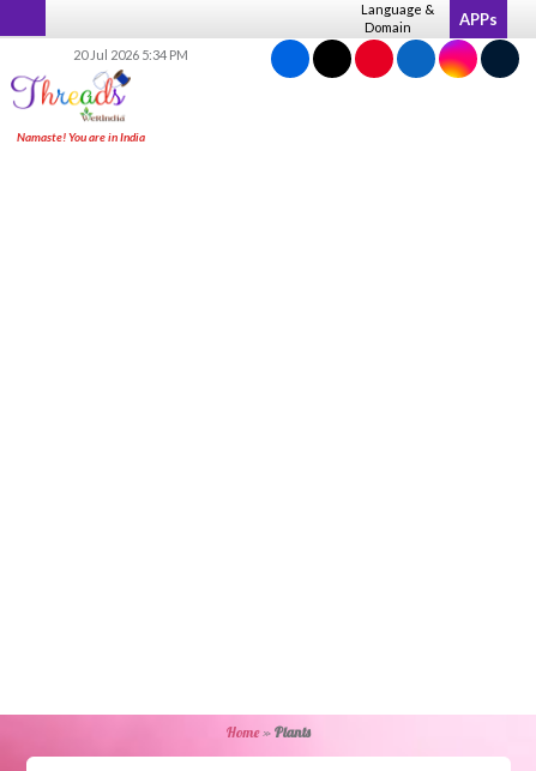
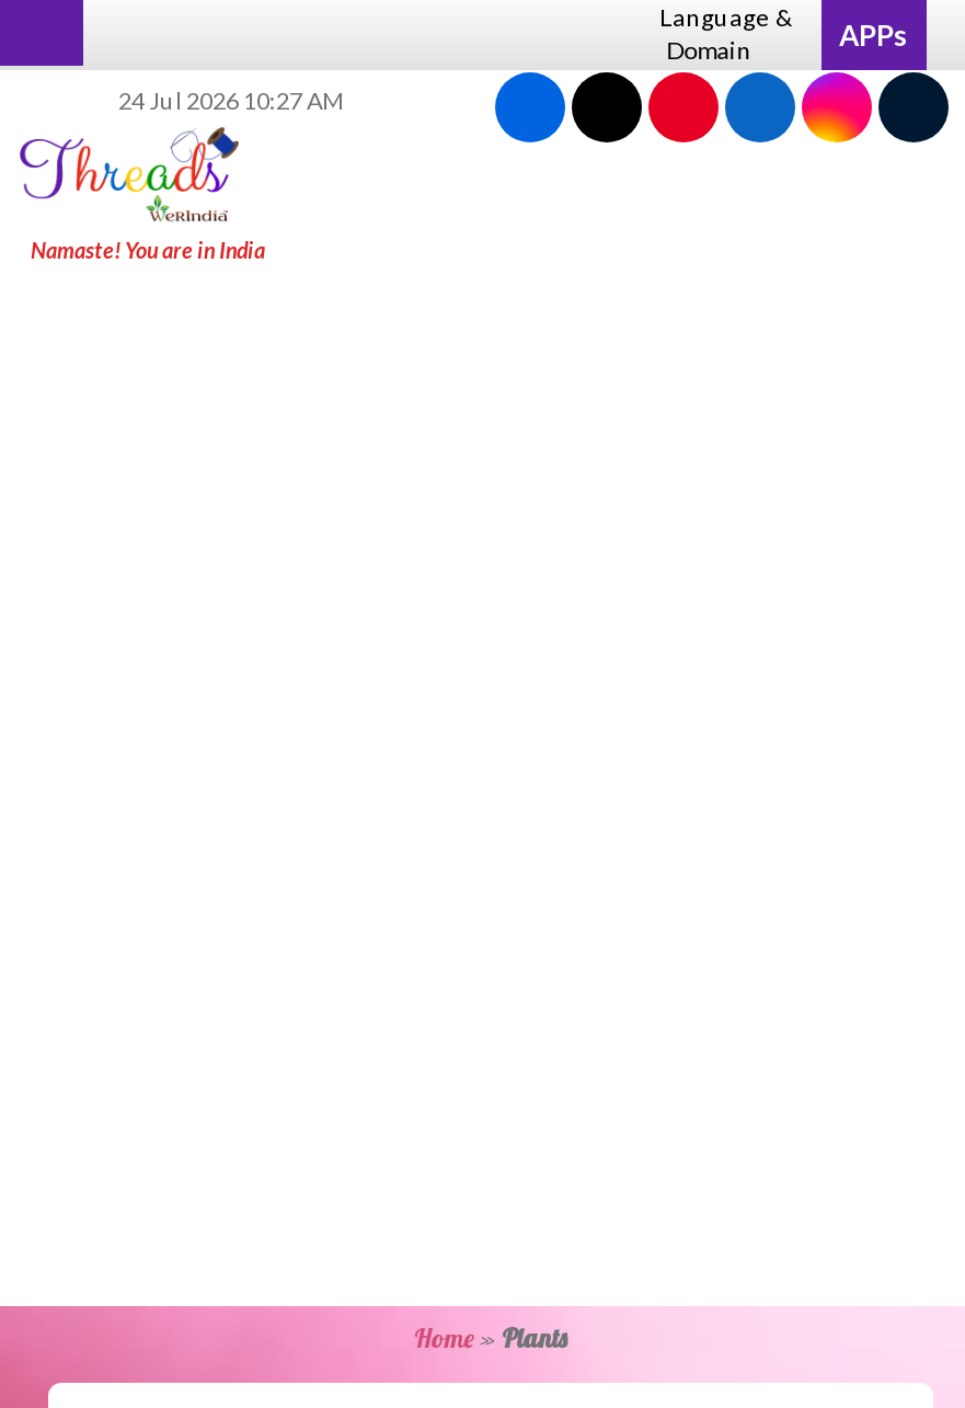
[73,47,188,62] 20 Jul 2026 5:34 PM -> [118,85,344,114] 24 Jul 2026 10:27 AM

